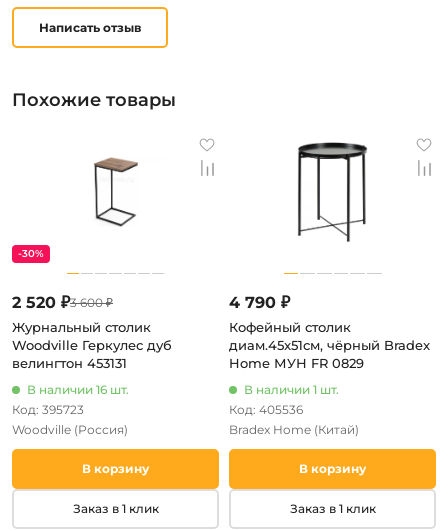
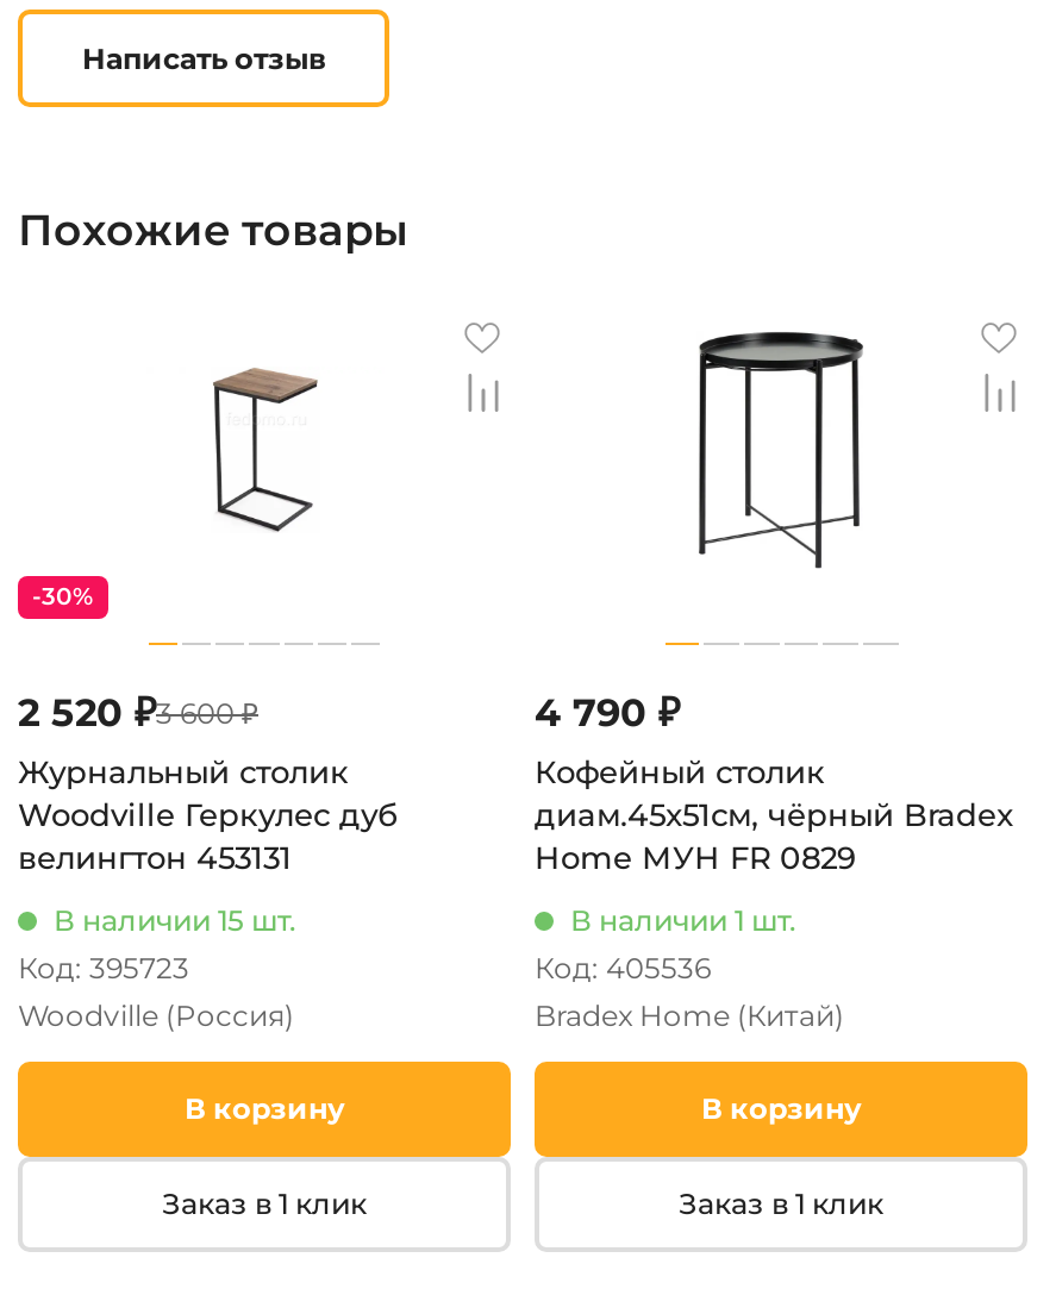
[27,382,129,397] В наличии 16 шт. -> [54,902,296,938] В наличии 15 шт.

